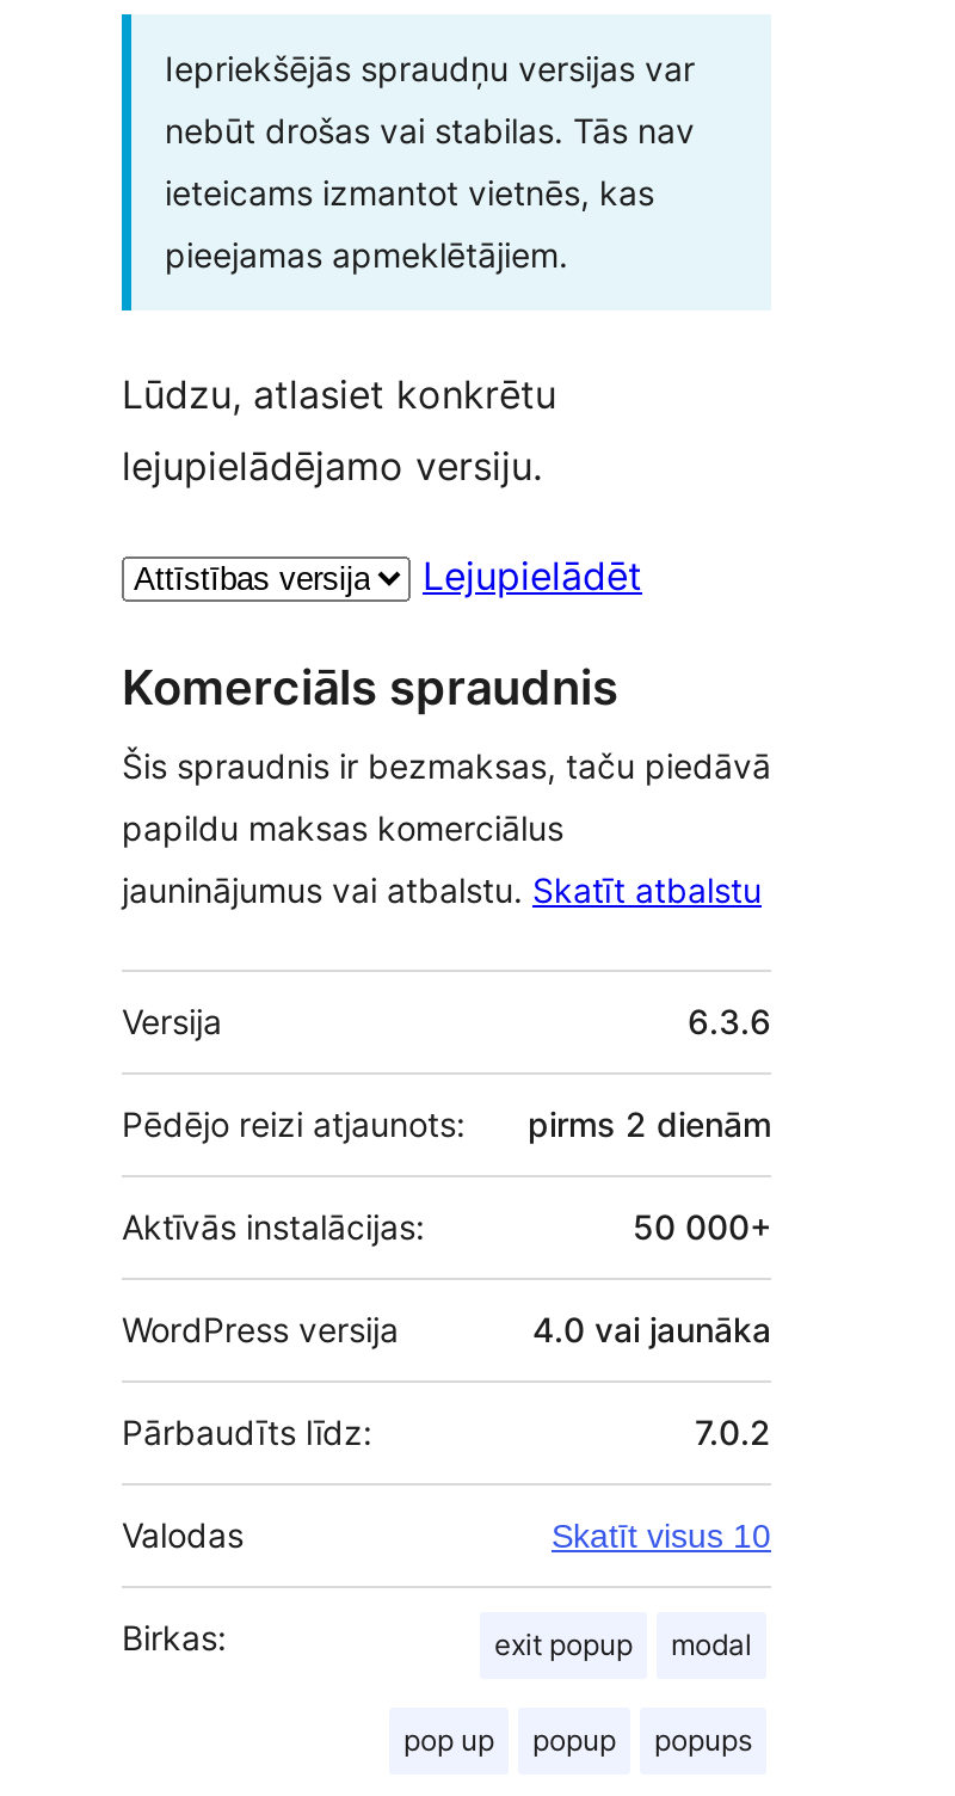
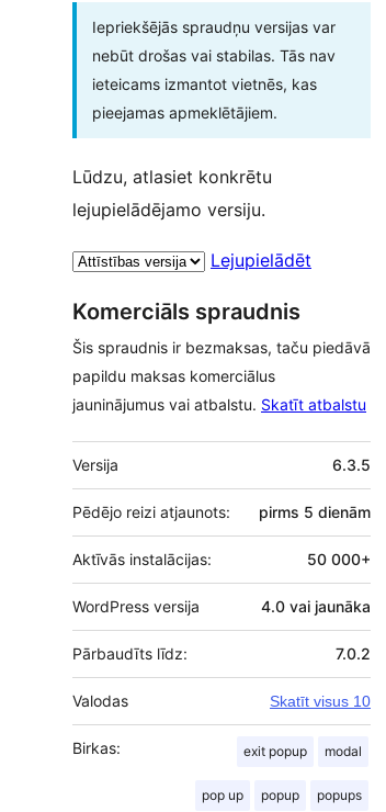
[688,1000,771,1040] 6.3.6 -> [332,455,371,474] 6.3.5
[122,1102,771,1143] Pēdējo reizi atjaunots: pirms 2 dienām -> [72,502,371,521] Pēdējo reizi atjaunots: pirms 5 dienām

